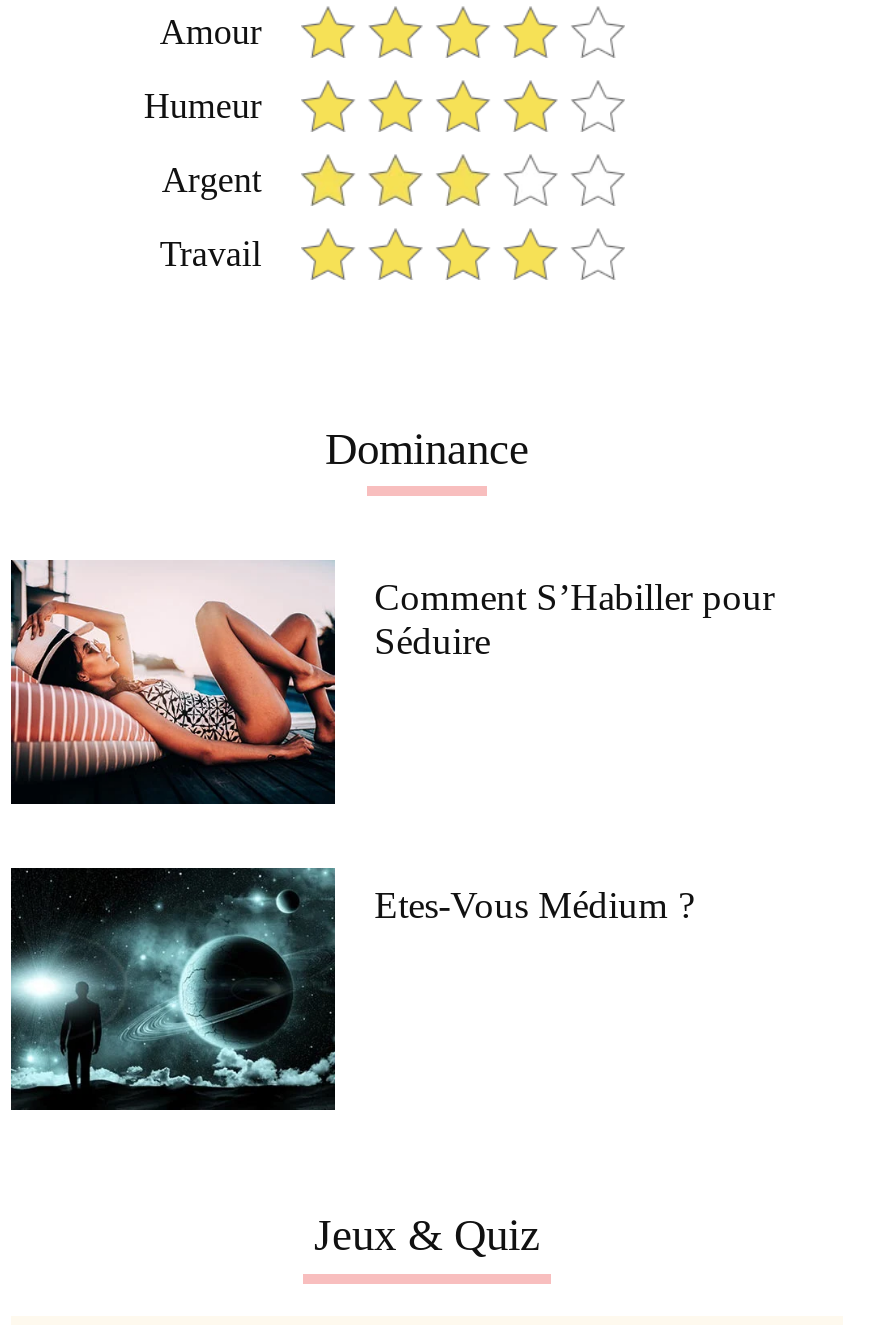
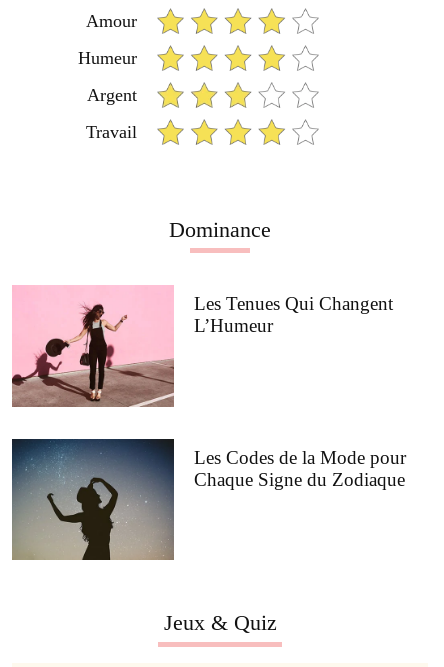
[9,558,774,806] [image] | Comment S’Habiller pour | Séduire -> [11,285,393,408] [image] | Les Tenues Qui Changent | L’Humeur
[9,866,694,1112] [image] | Etes-Vous Médium ? -> [11,438,406,561] [image] | Les Codes de la Mode pour | Chaque Signe du Zodiaque

